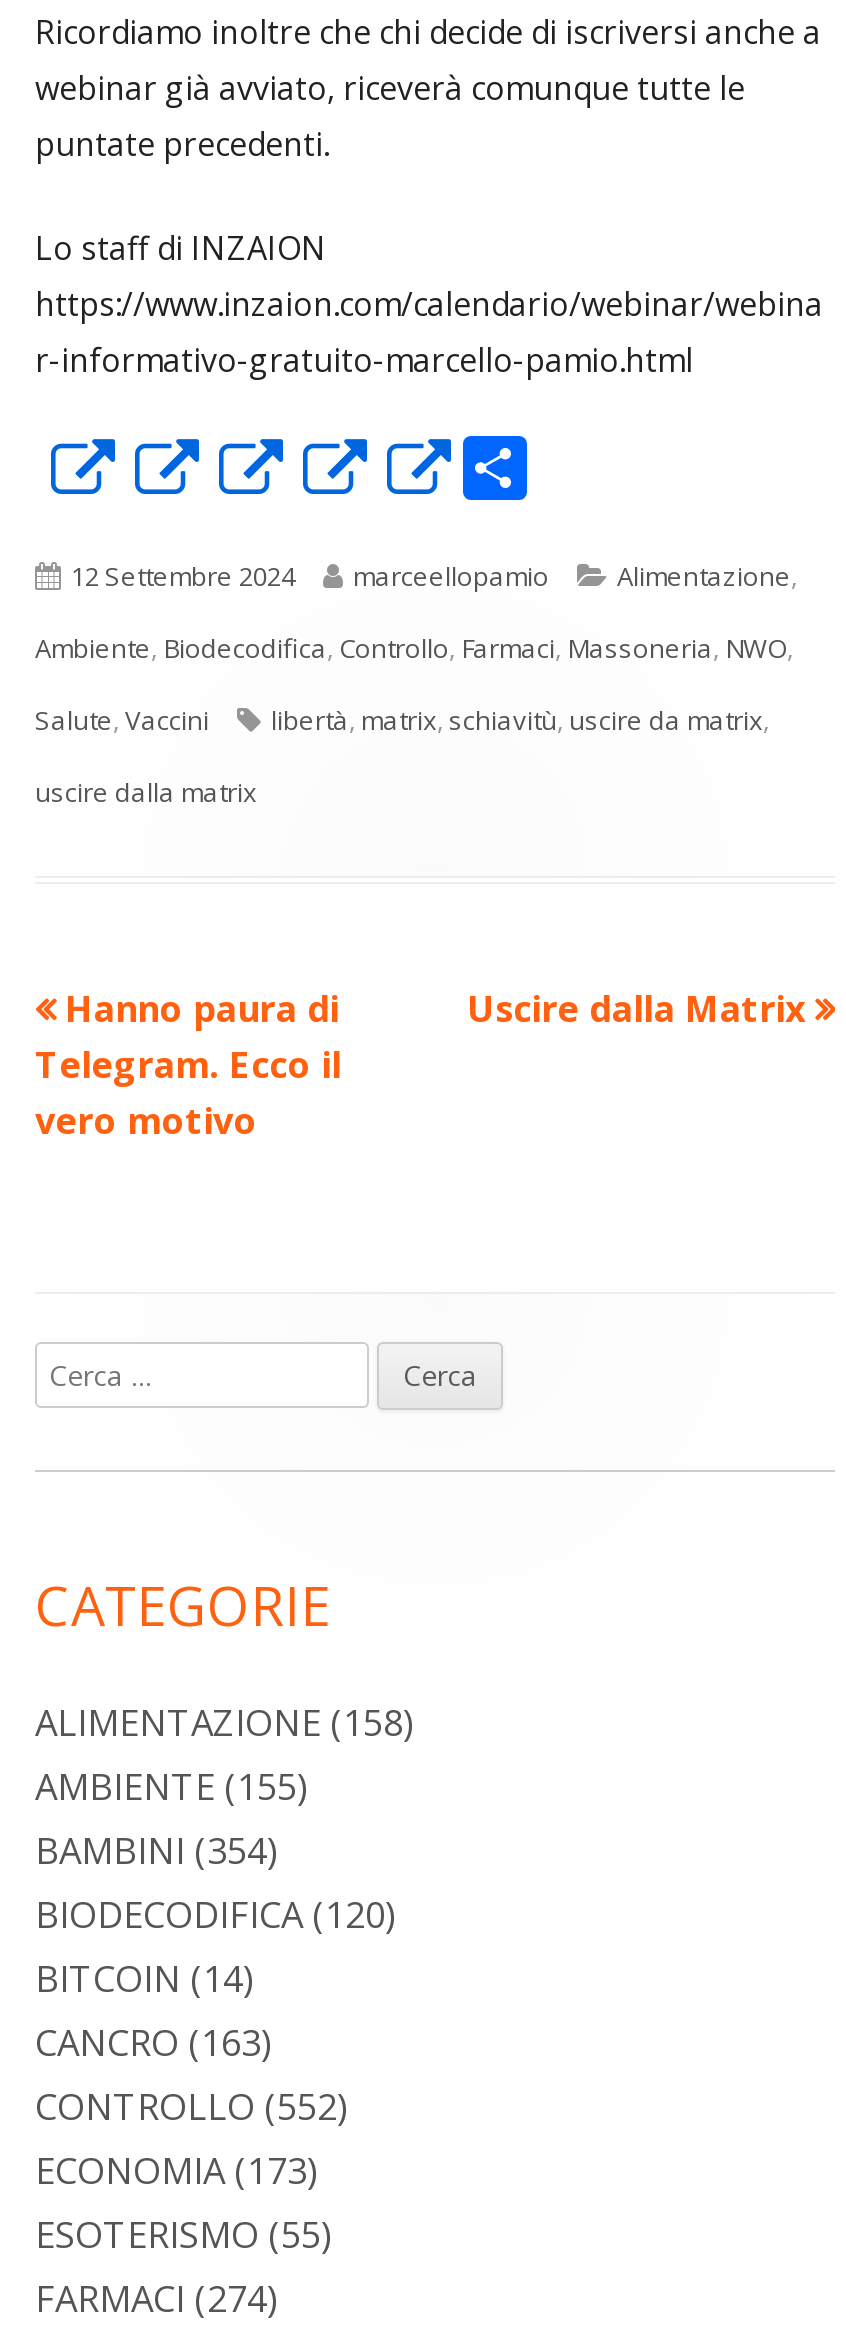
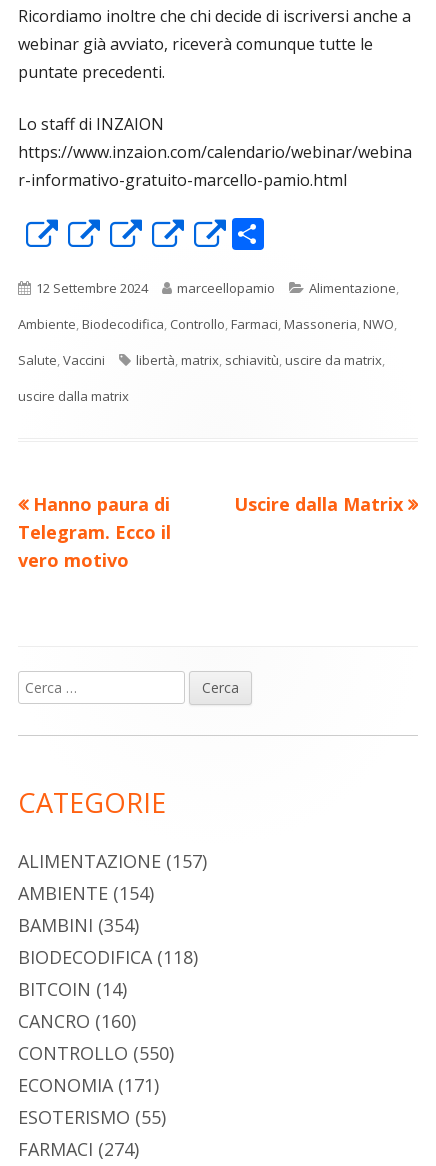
[35,1698,413,1746] ALIMENTAZIONE (158) -> [18,849,207,873] ALIMENTAZIONE (157)
[35,1762,307,1810] AMBIENTE (155) -> [18,881,154,905] AMBIENTE (154)
[35,1890,395,1938] BIODECODIFICA (120) -> [18,945,198,969] BIODECODIFICA (118)
[35,2018,271,2066] CANCRO (163) -> [18,1009,136,1033] CANCRO (160)
[35,2082,347,2130] CONTROLLO (552) -> [18,1041,174,1065] CONTROLLO (550)
[35,2146,317,2194] ECONOMIA (173) -> [18,1073,159,1097] ECONOMIA (171)

